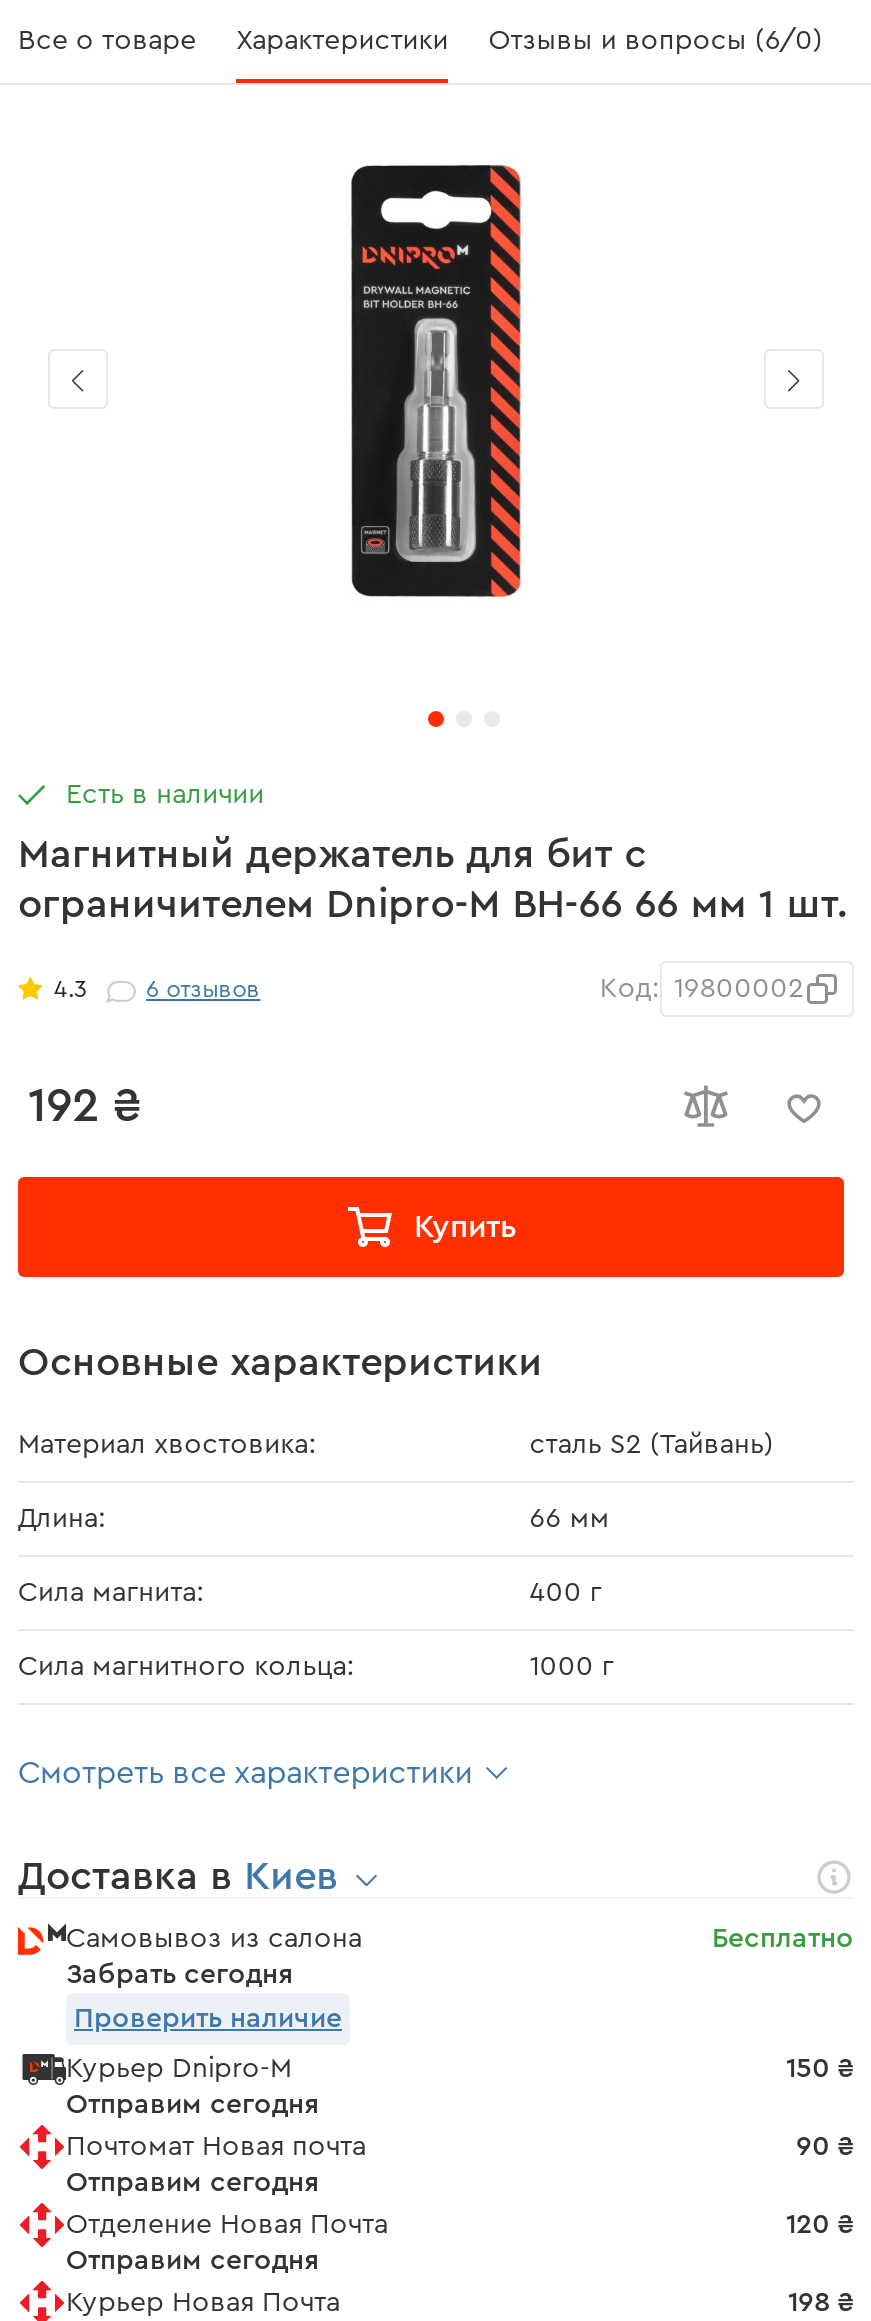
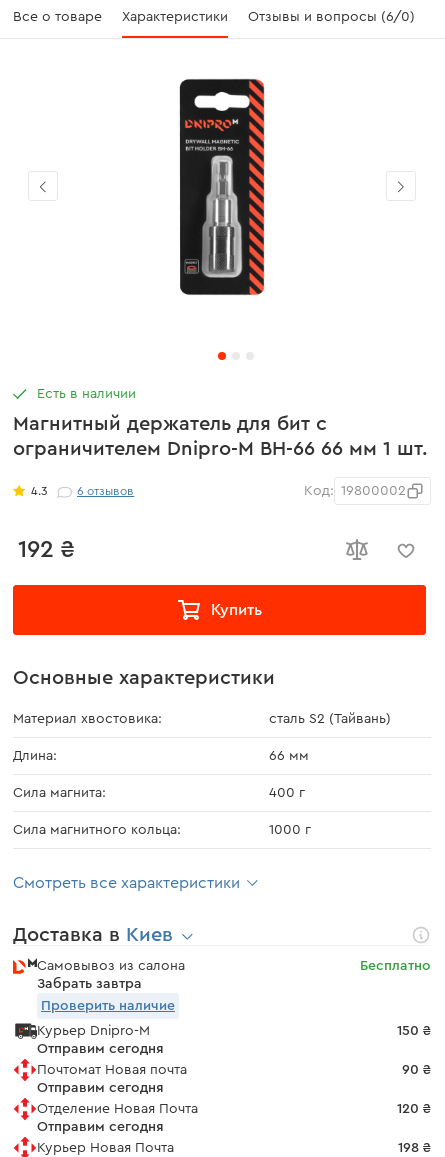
[66,1961,294,1989] Забрать сегодня -> [37,977,142,991] Забрать завтра

